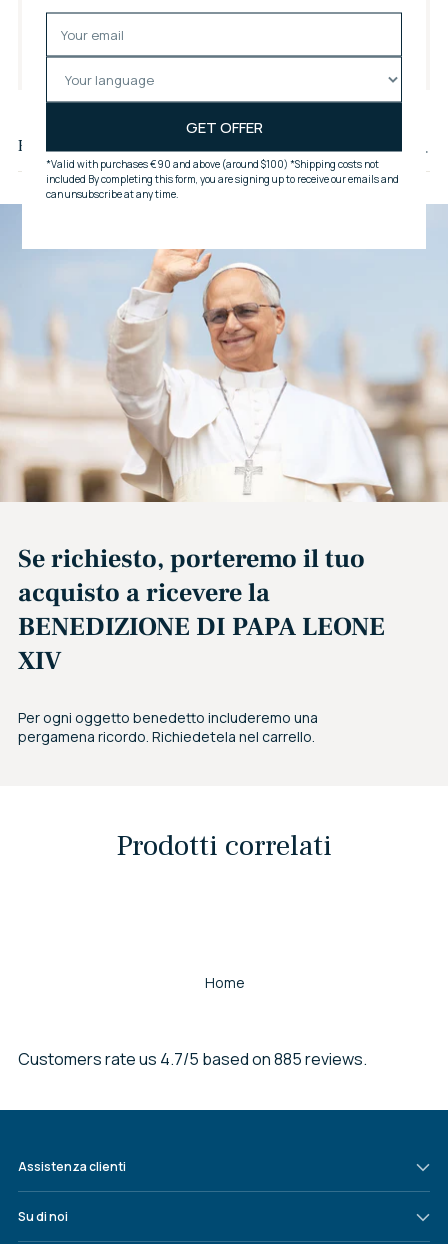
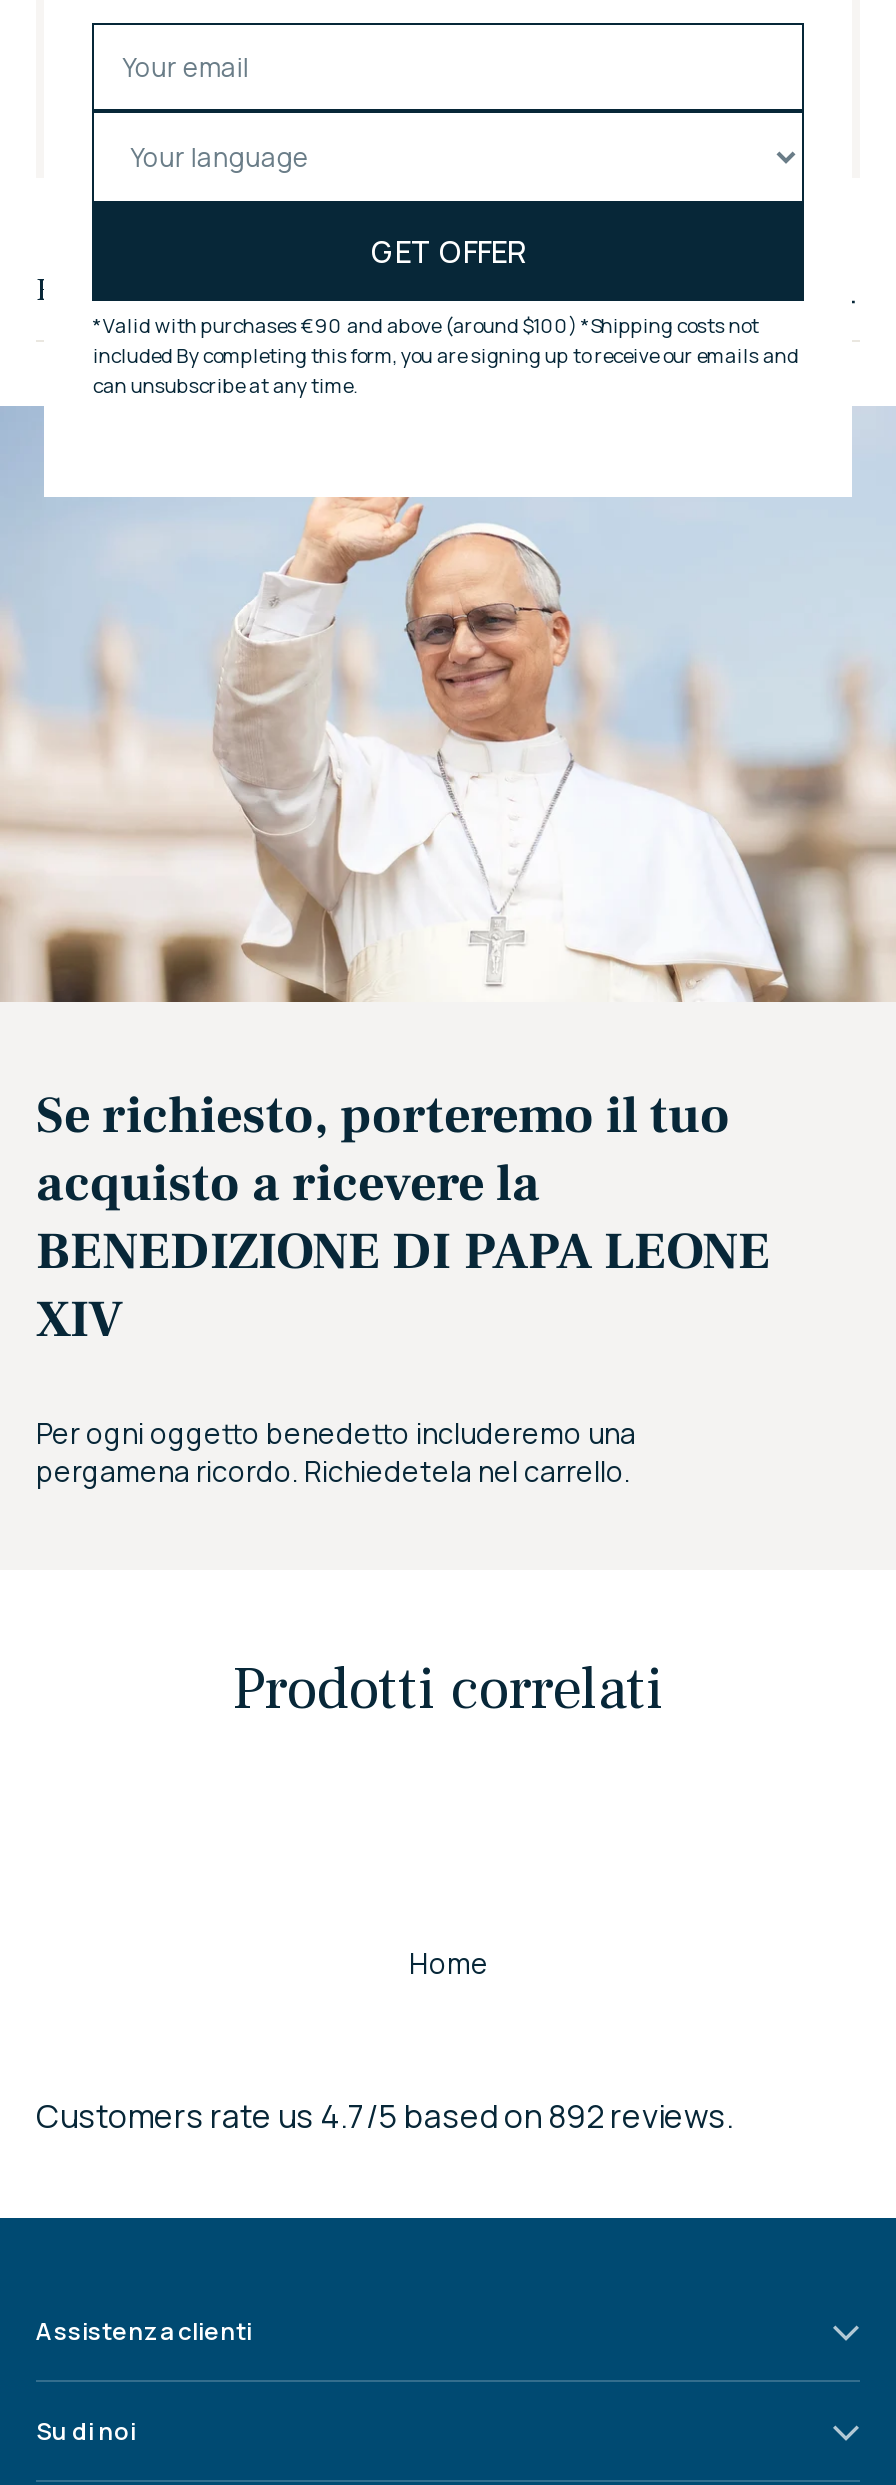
[18,1048,367,1070] Customers rate us 4.7/5 based on 885 reviews. -> [36,2094,734,2138] Customers rate us 4.7/5 based on 892 reviews.

